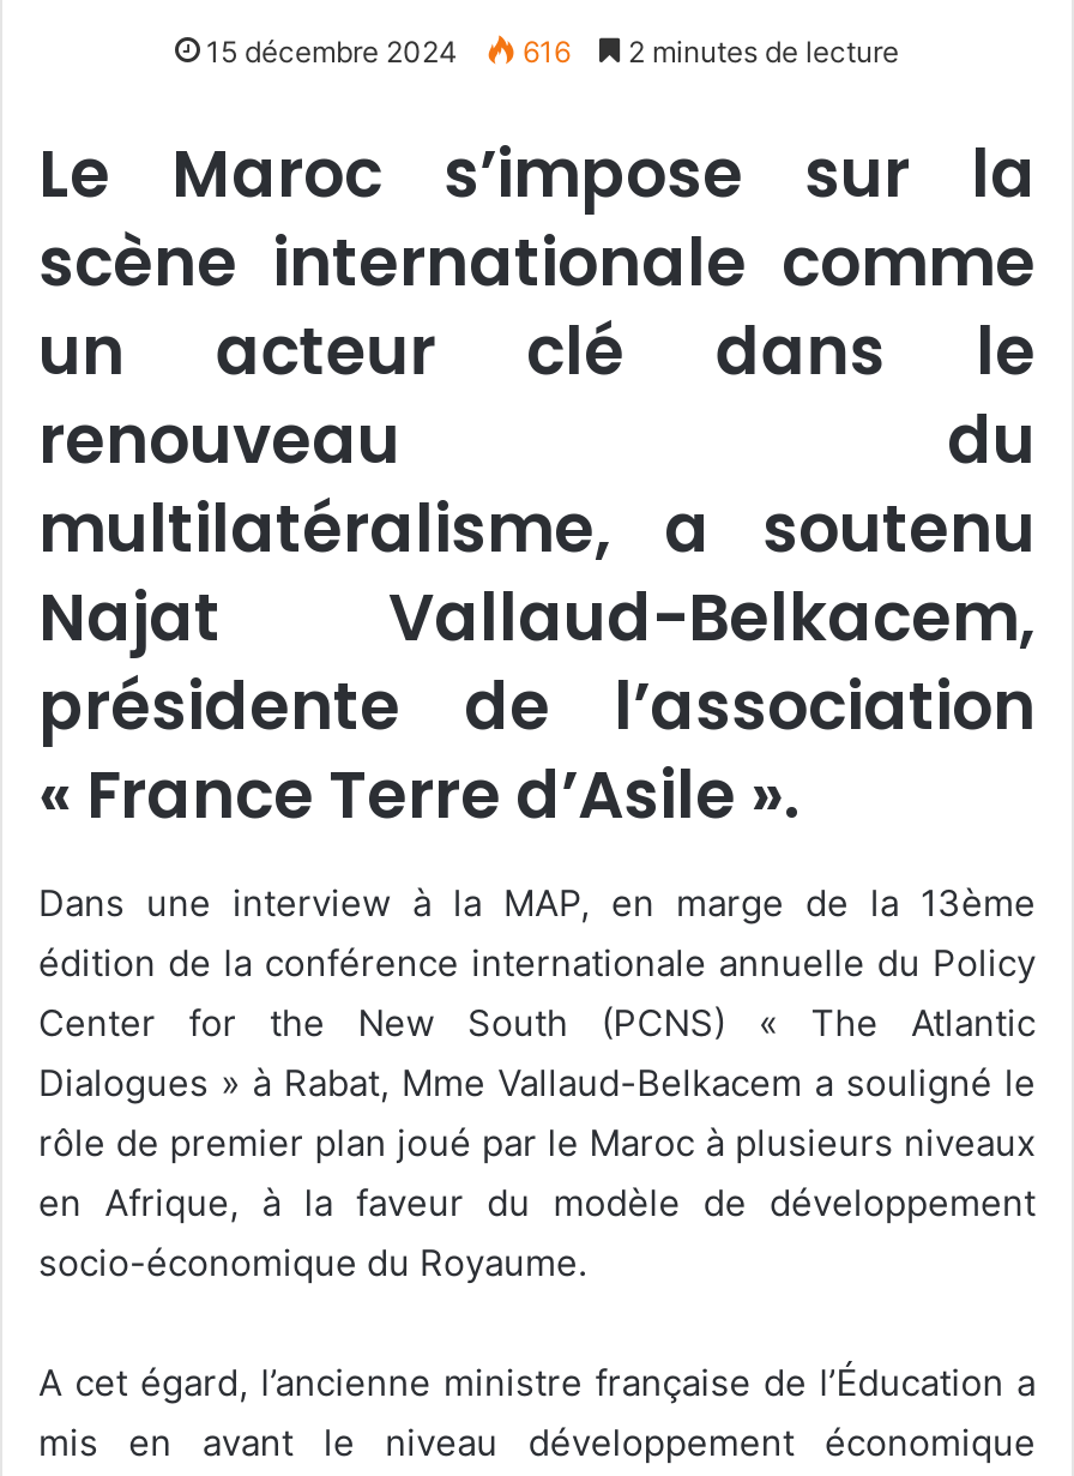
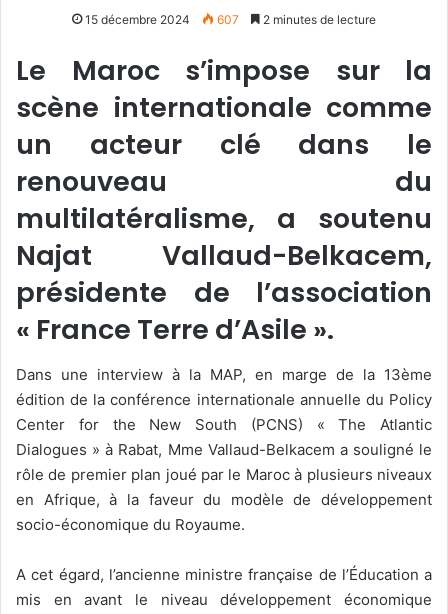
[206,35,899,71] 15 décembre 2024 616 2 minutes de lecture -> [85,12,376,27] 15 décembre 2024 607 2 minutes de lecture

